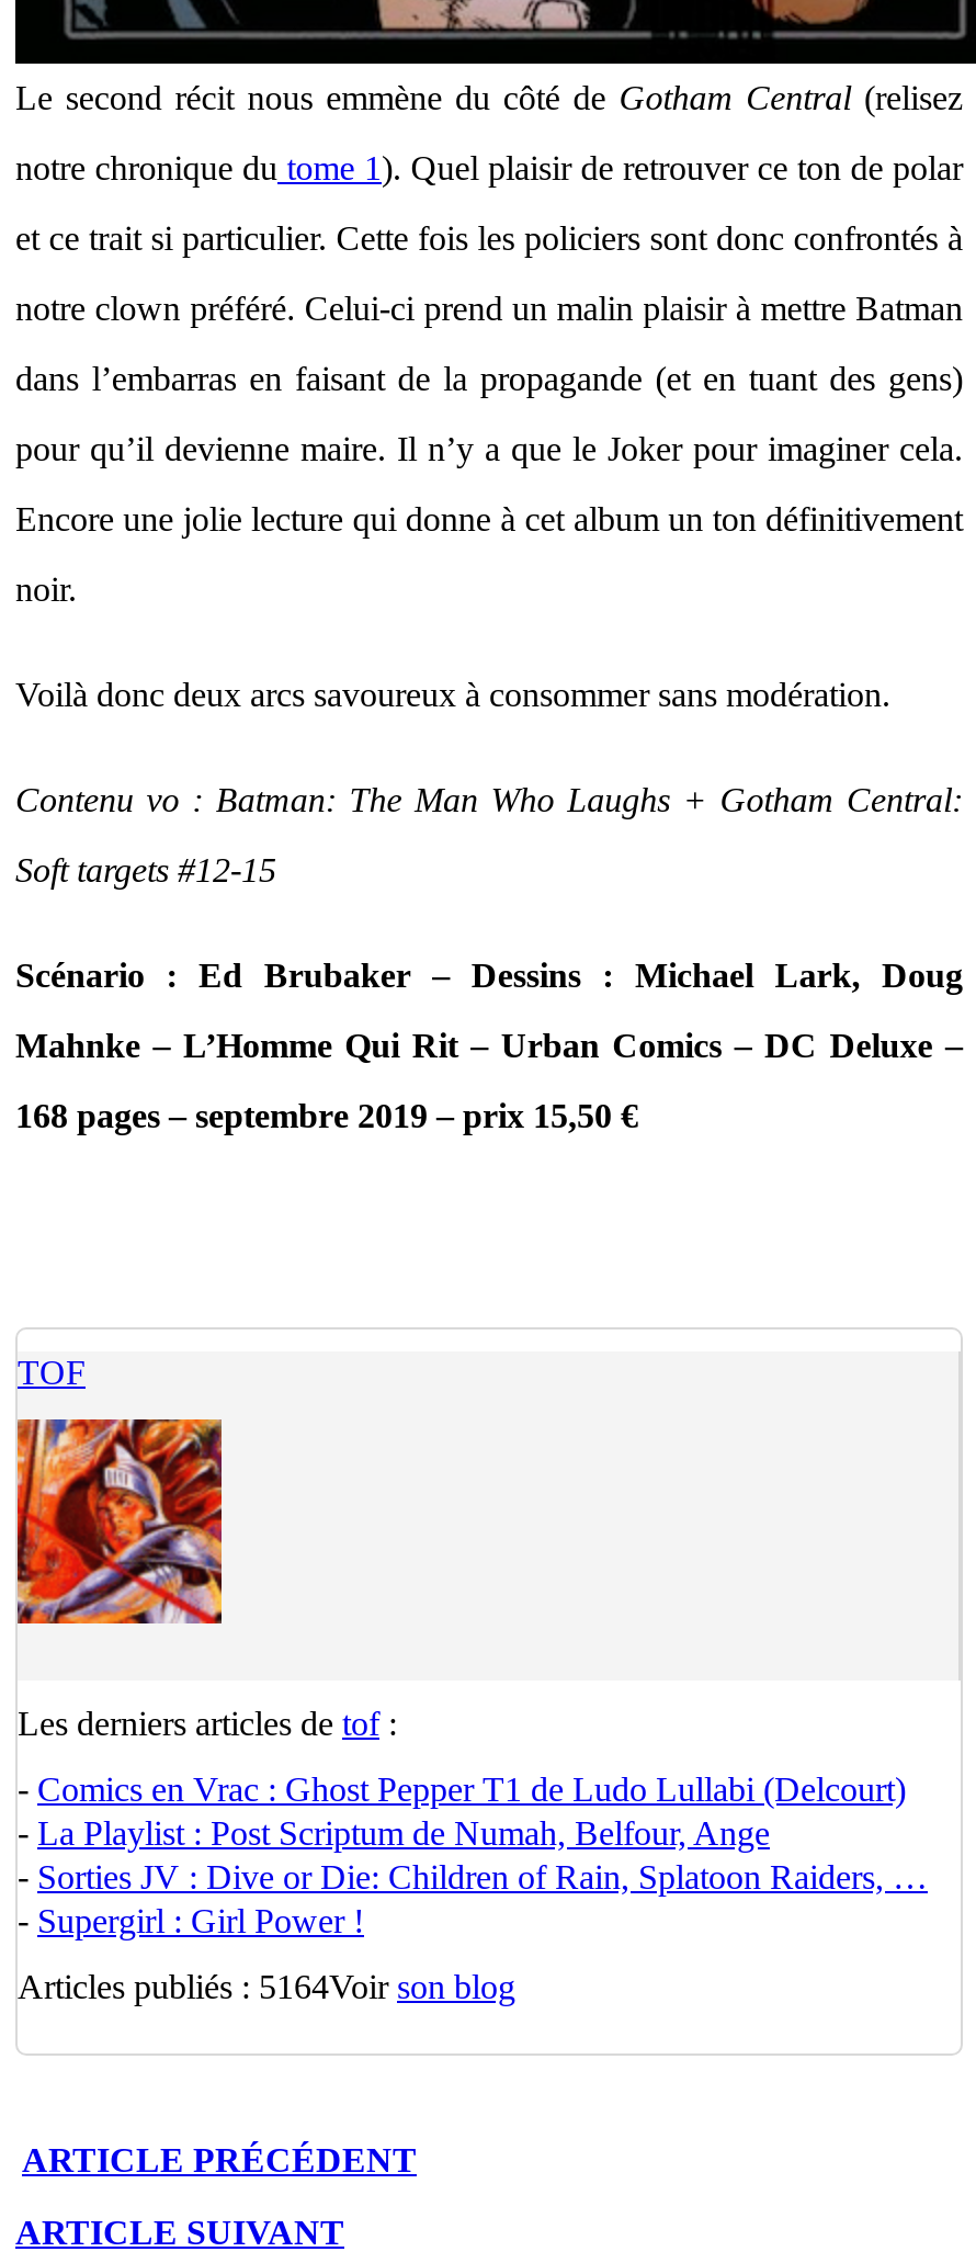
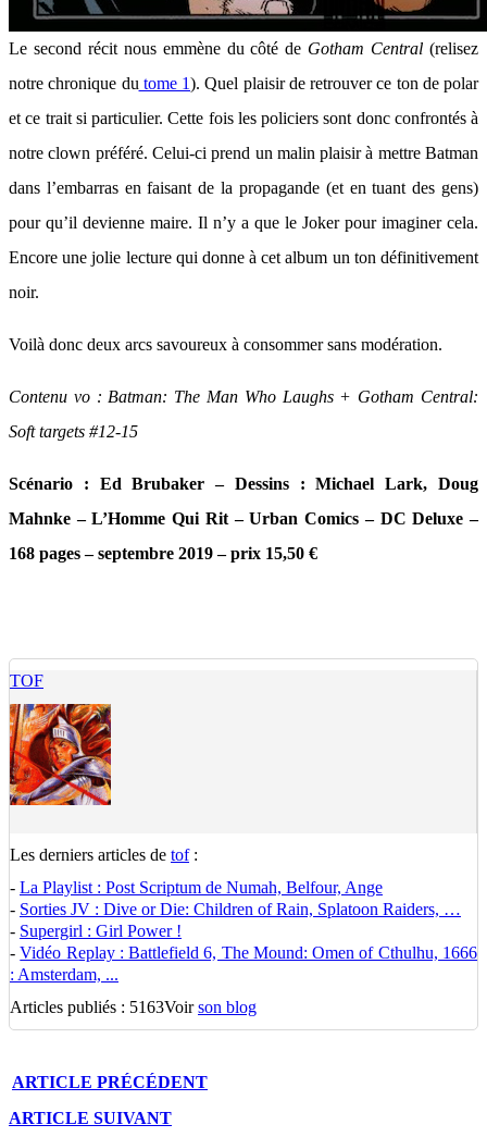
[18,1770,906,1808] - Comics en Vrac : Ghost Pepper T1 de Ludo Lullabi (Delcourt) -> none
moved [18,1814,928,1939] -> [10,878,461,940]: - La Playlist : Post Scriptum de Numah, Belfour, Ange | - Sorties JV : Dive or Die: Children of Rain, Splatoon Raiders, … | - Supergirl : Girl Power !
[18,1968,515,2005] Articles publiés : 5164Voir son blog -> [10,943,477,1016] - Vidéo Replay : Battlefield 6, The Mound: Omen of Cthulhu, 1666 | : Amsterdam, ... | Articles publiés : 5163Voir son blog

